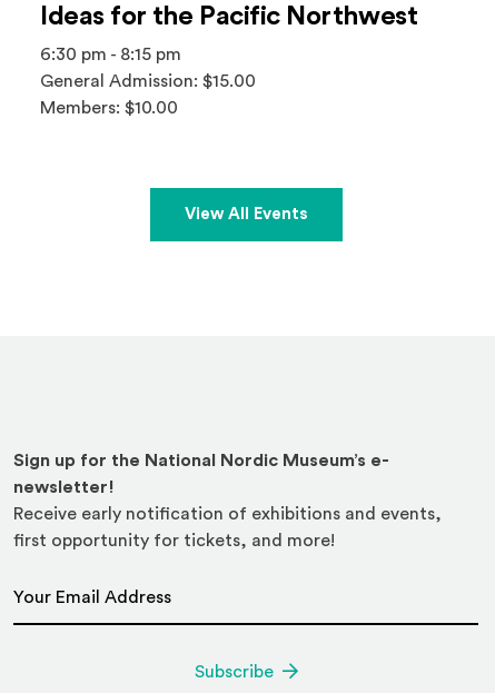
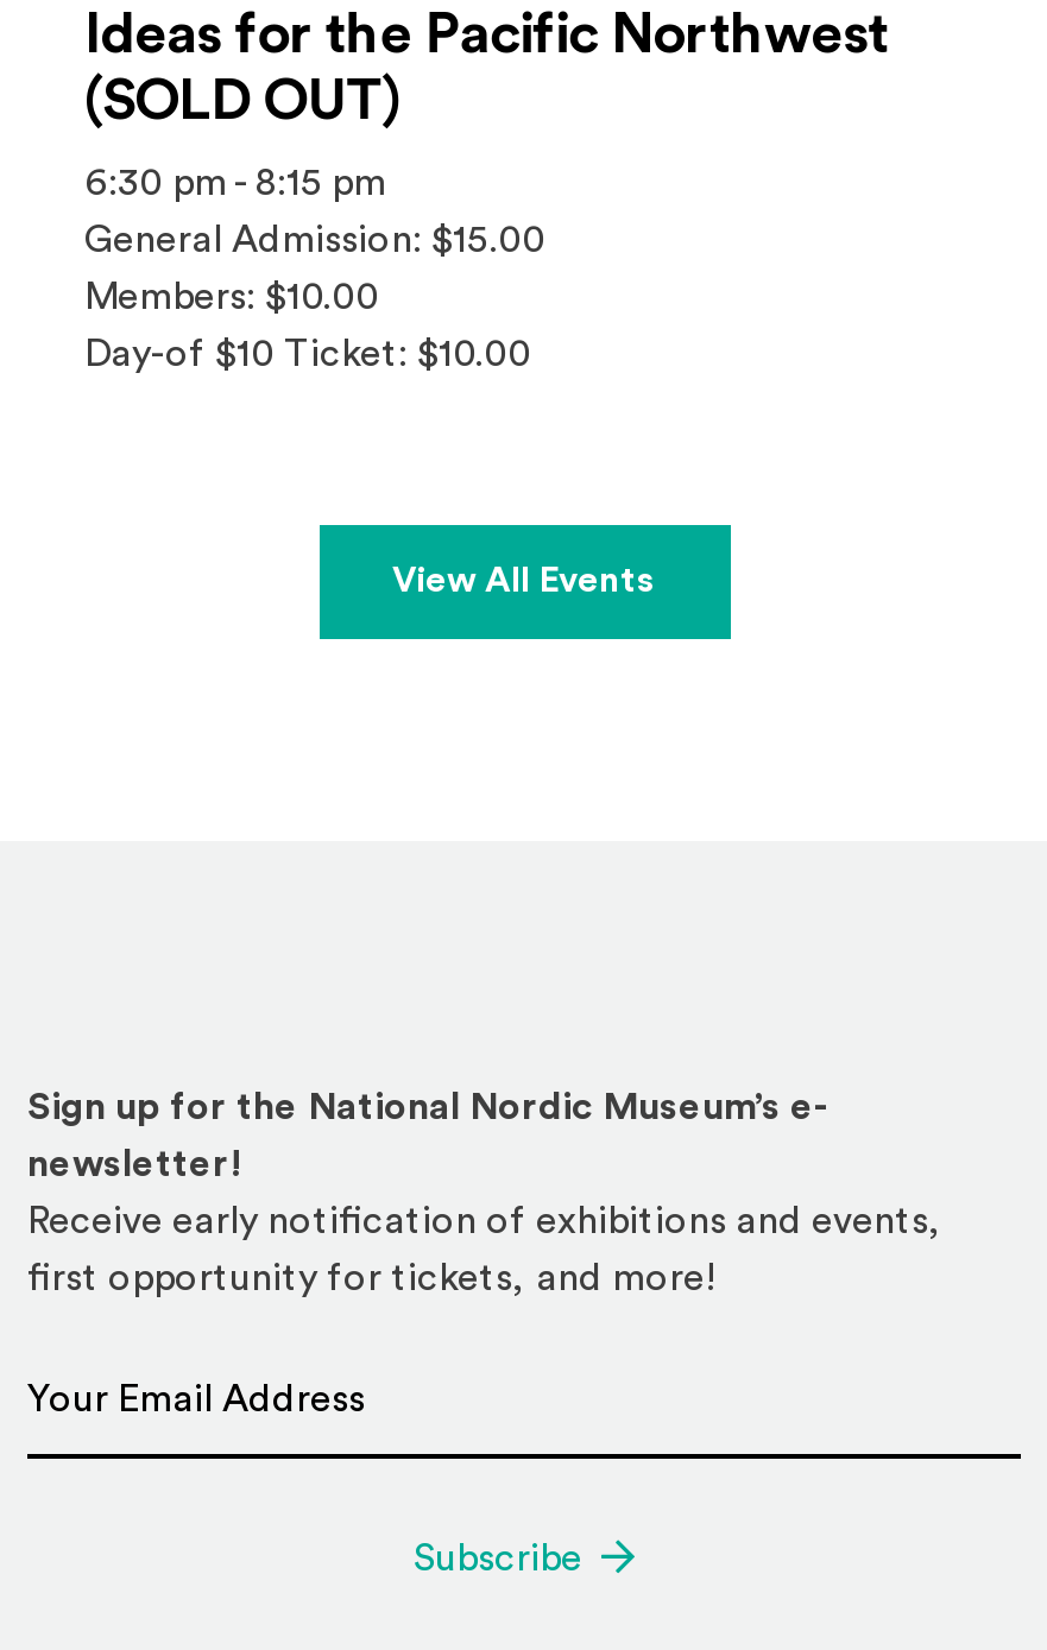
none -> [84,73,401,130] (SOLD OUT)
none -> [84,335,531,373] Day-of $10 Ticket: $10.00

